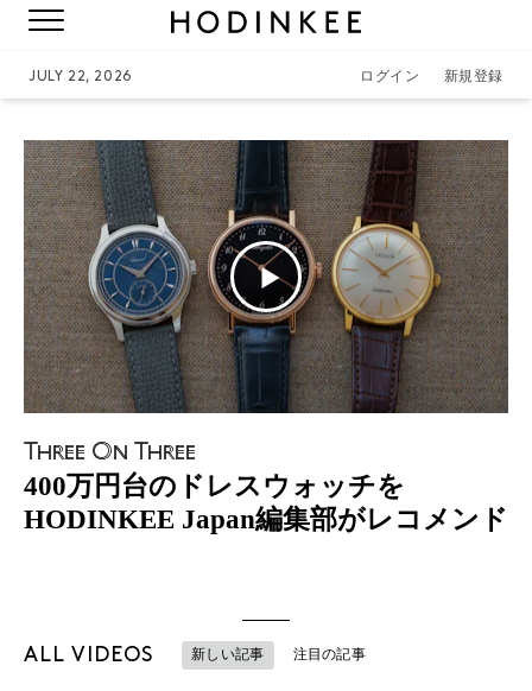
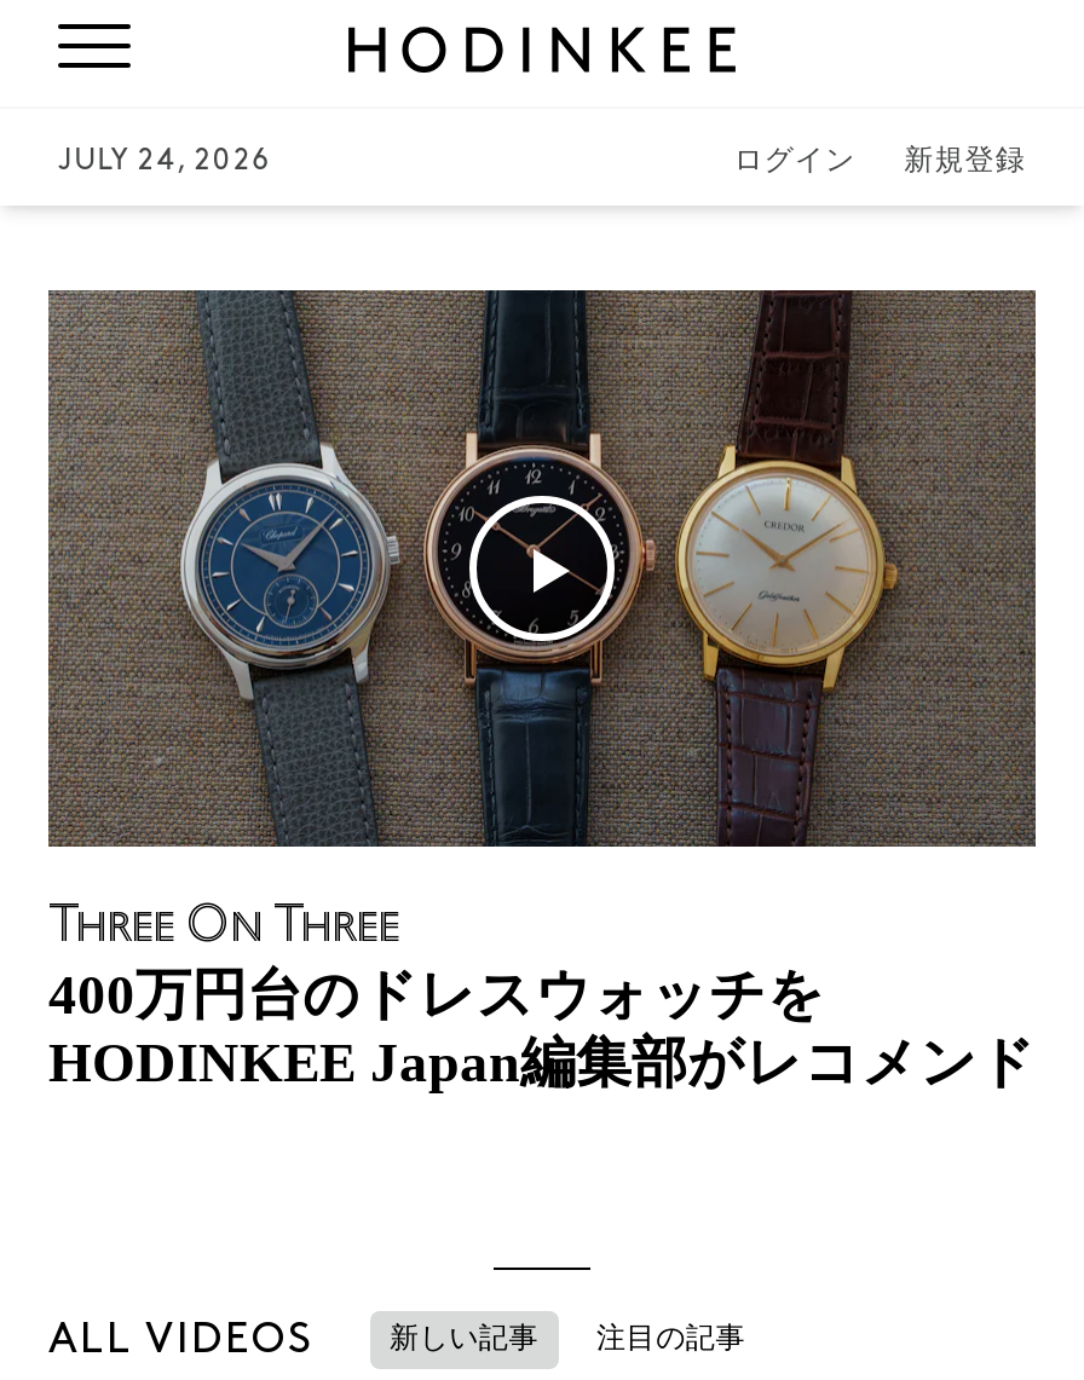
[28,70,133,84] JULY 22, 2026 -> [58,148,273,177] JULY 24, 2026

